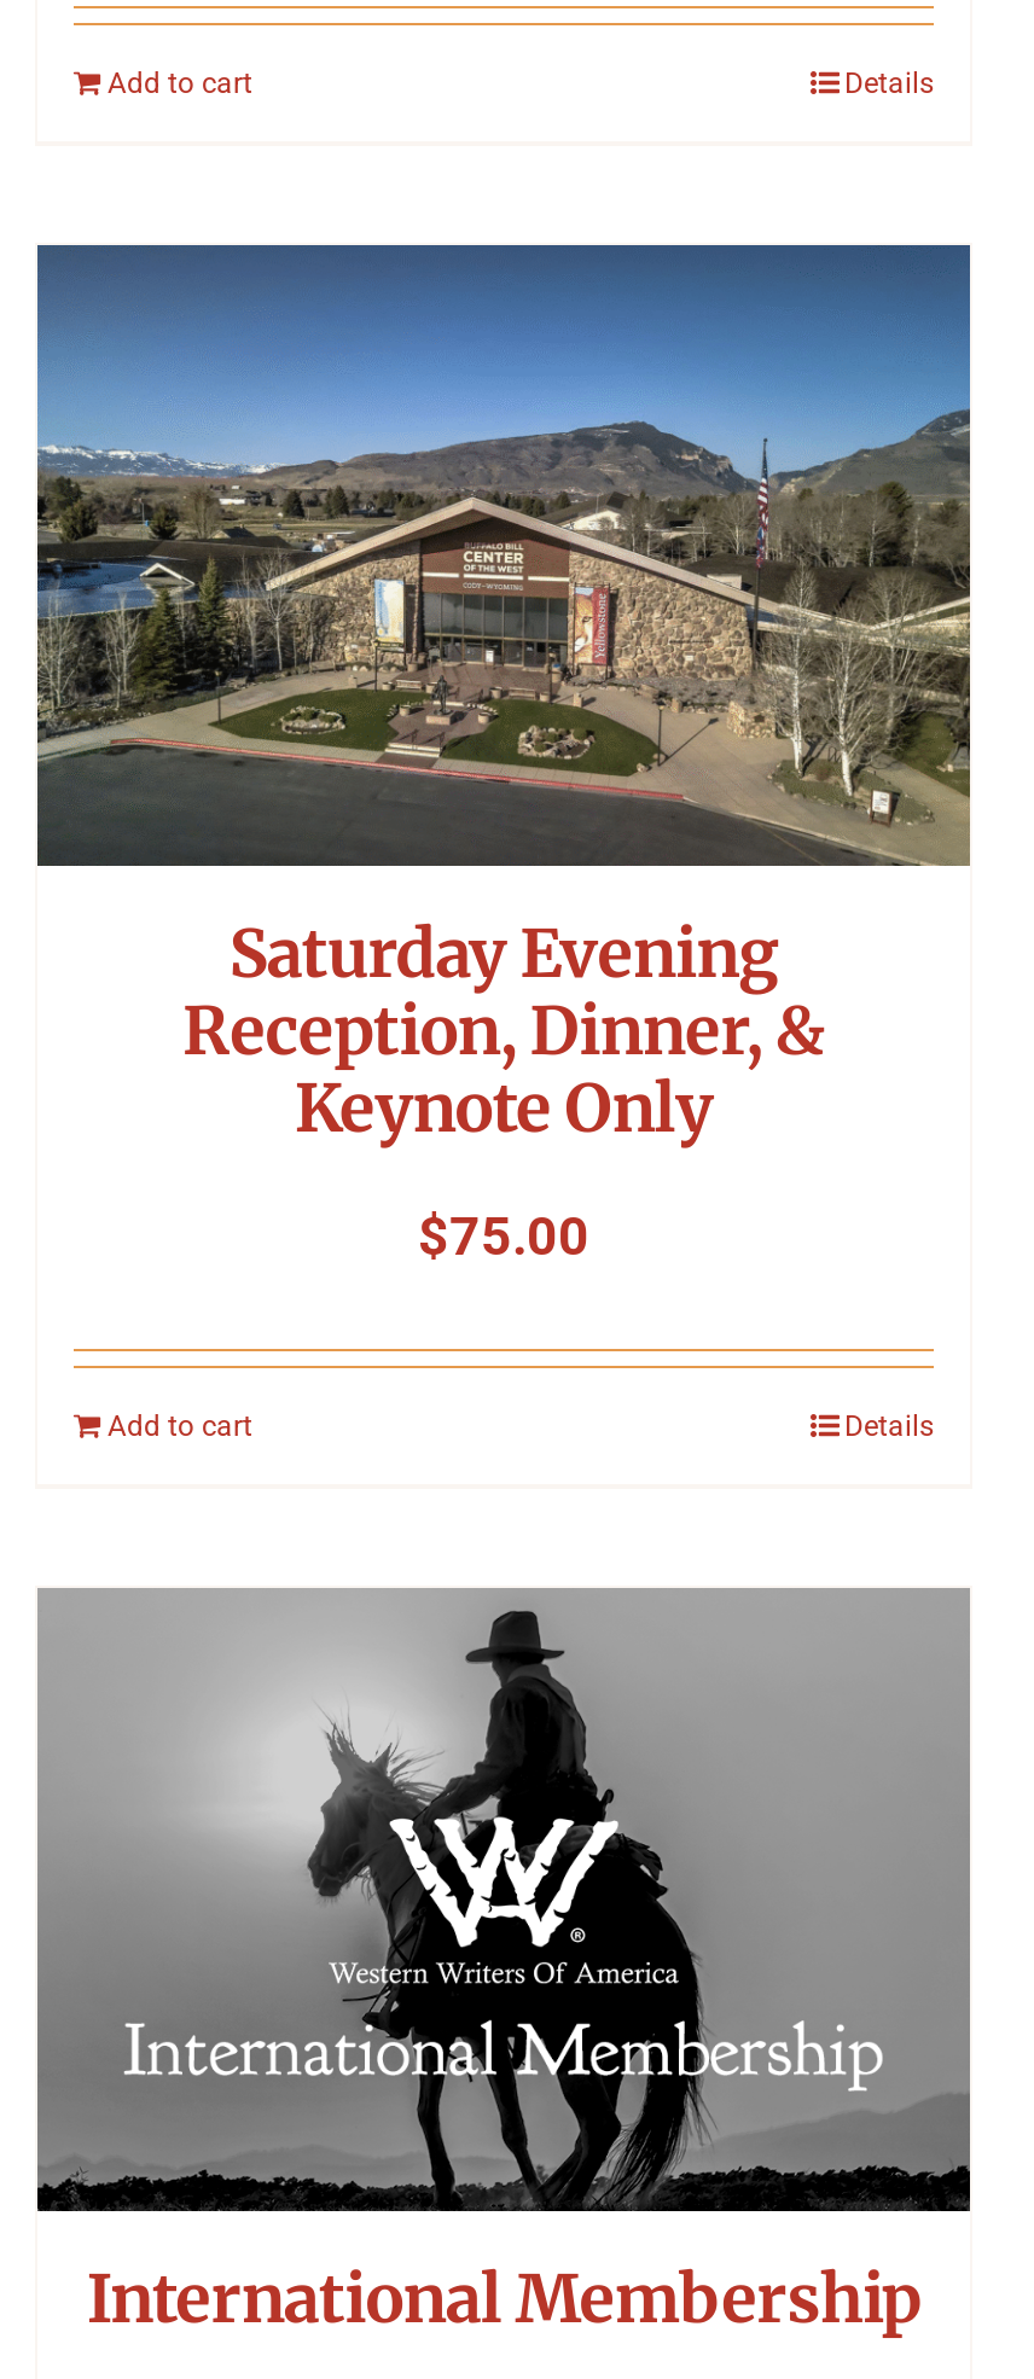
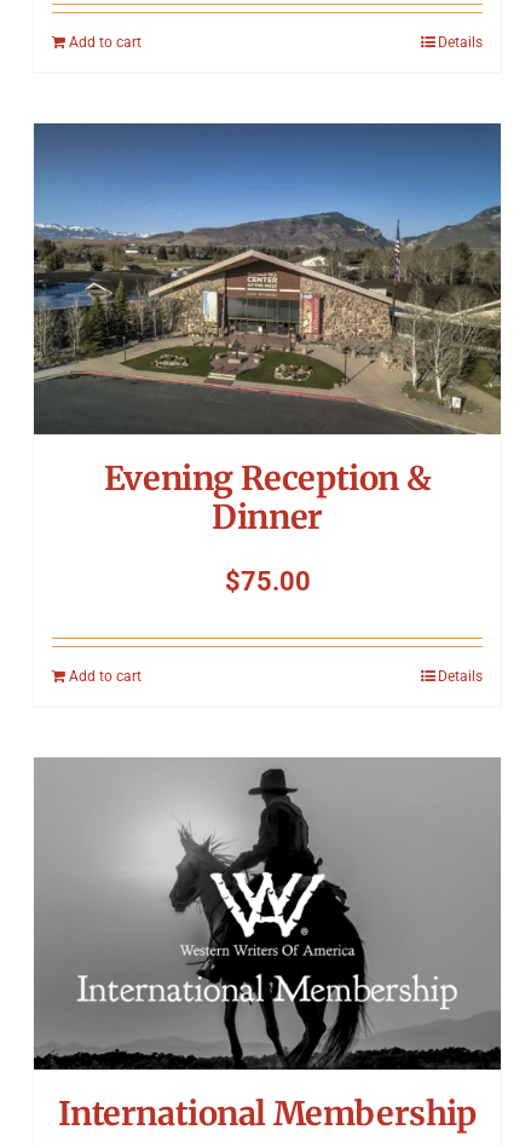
[182,913,825,1150] Saturday Evening | Reception, Dinner, & | Keynote Only -> [104,458,431,538] Evening Reception & | Dinner

